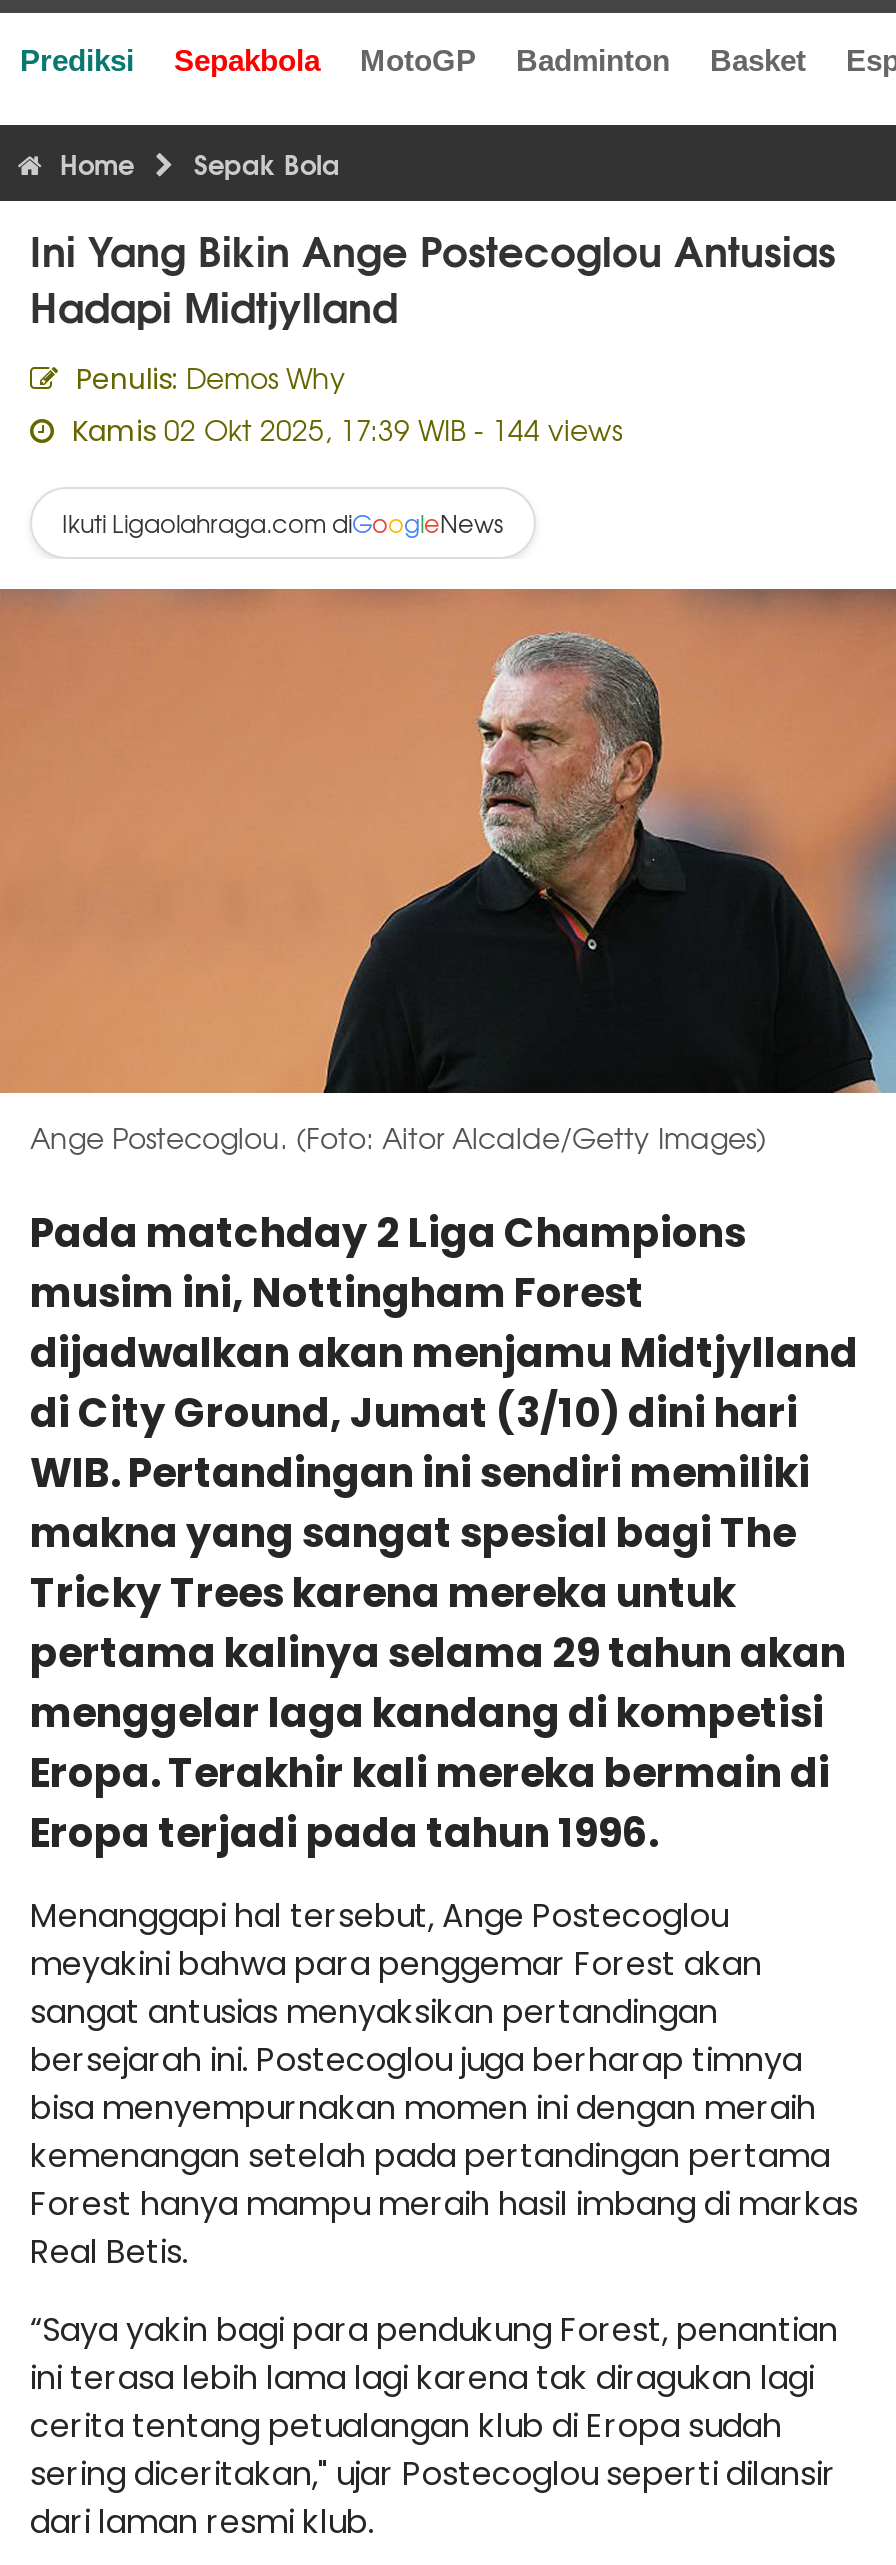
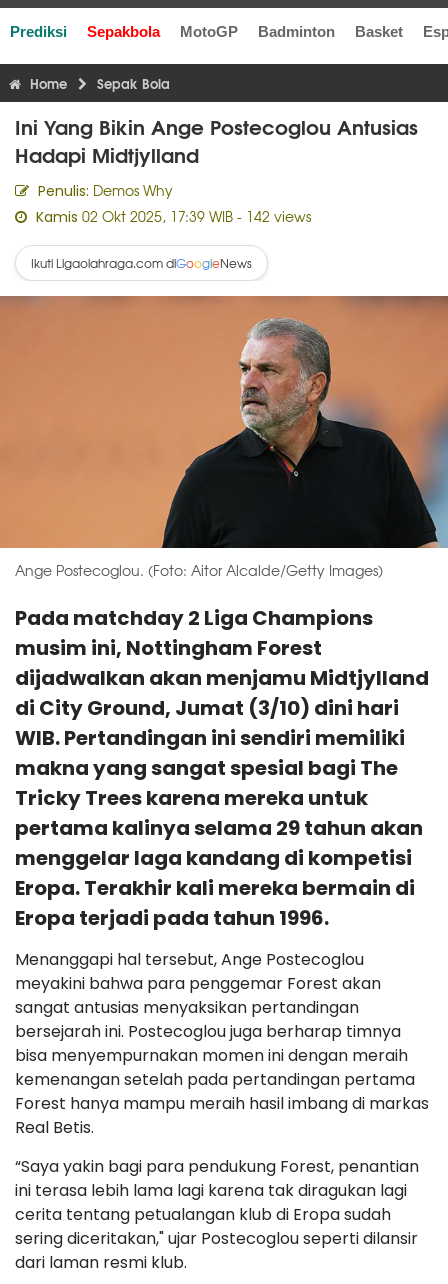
[64,409,622,449] Kamis 02 Okt 2025, 17:39 WIB - 144 views -> [32,206,311,226] Kamis 02 Okt 2025, 17:39 WIB - 142 views

